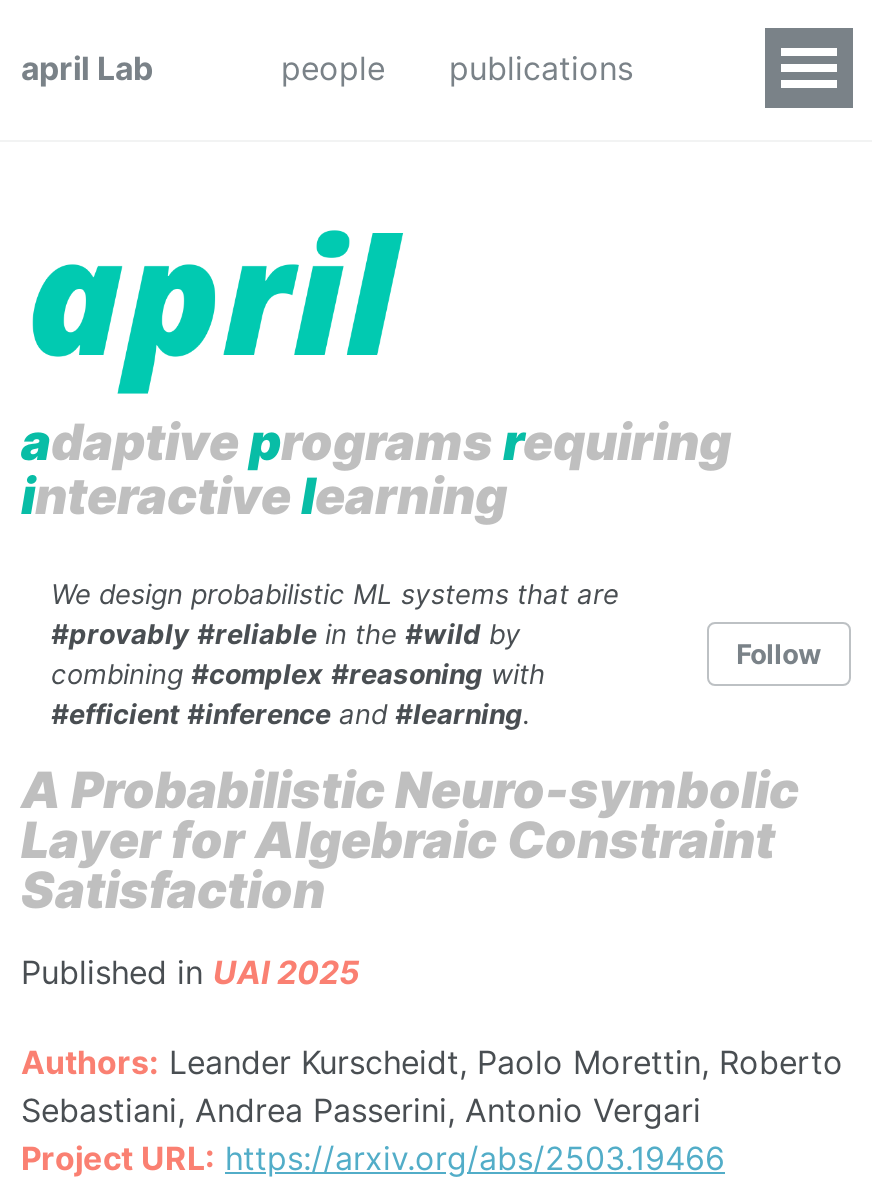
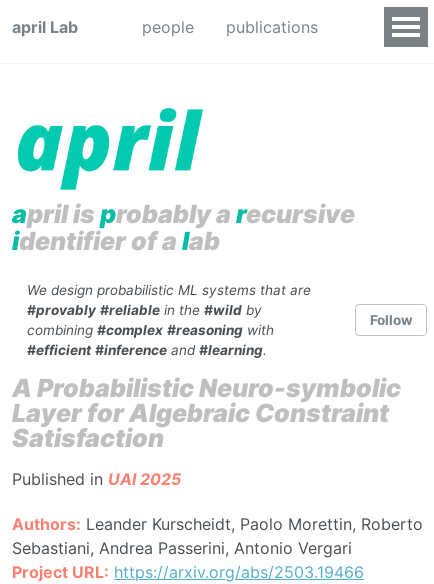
[21,412,731,526] adaptive programs requiring | interactive learning -> [12,199,355,256] april is probably a recursive | identifier of a lab

